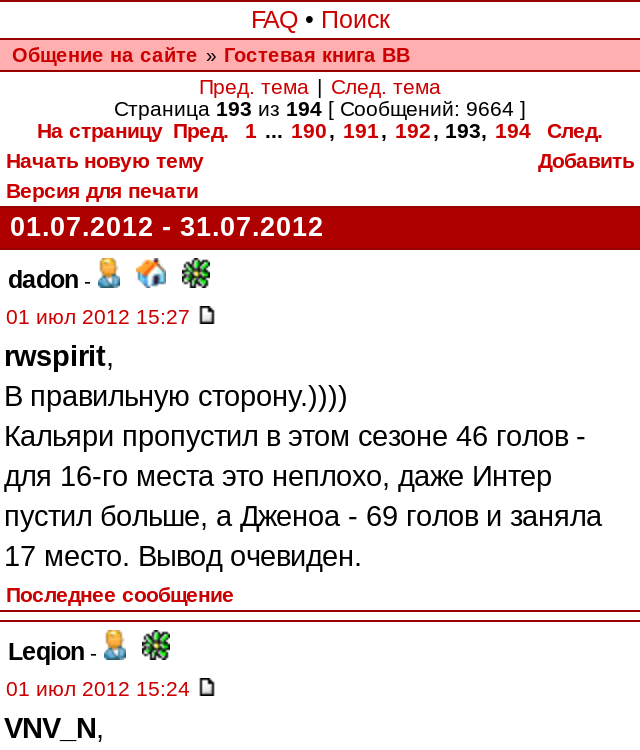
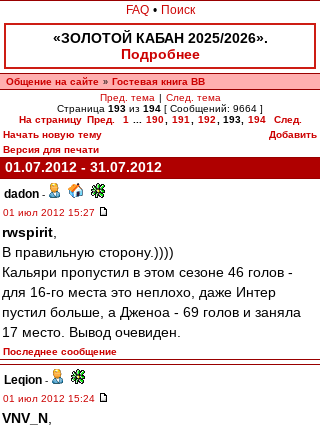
none -> [52,30,267,62] «ЗОЛОТОЙ КАБАН 2025/2026». | Подробнее

